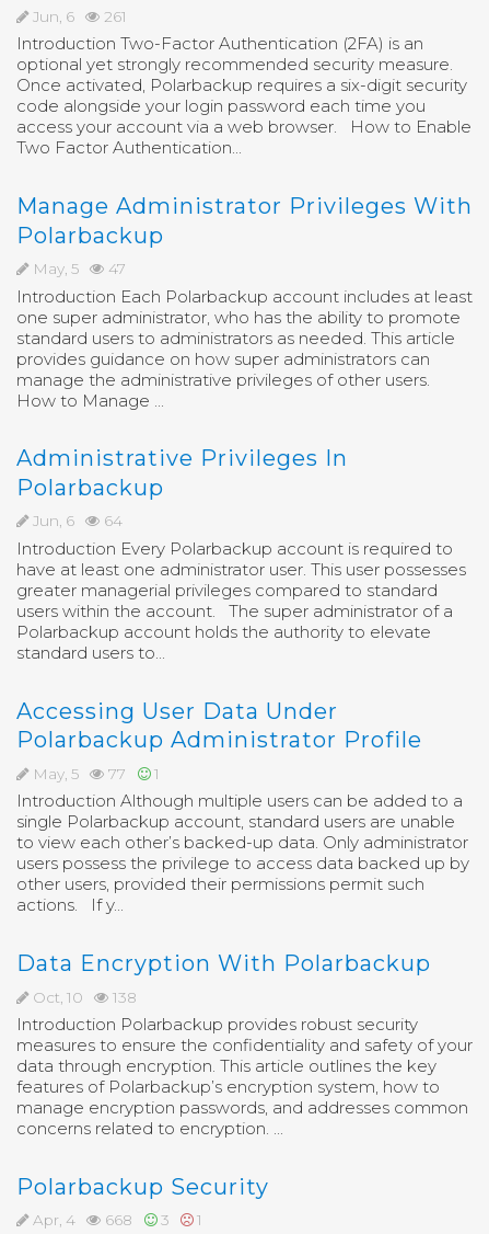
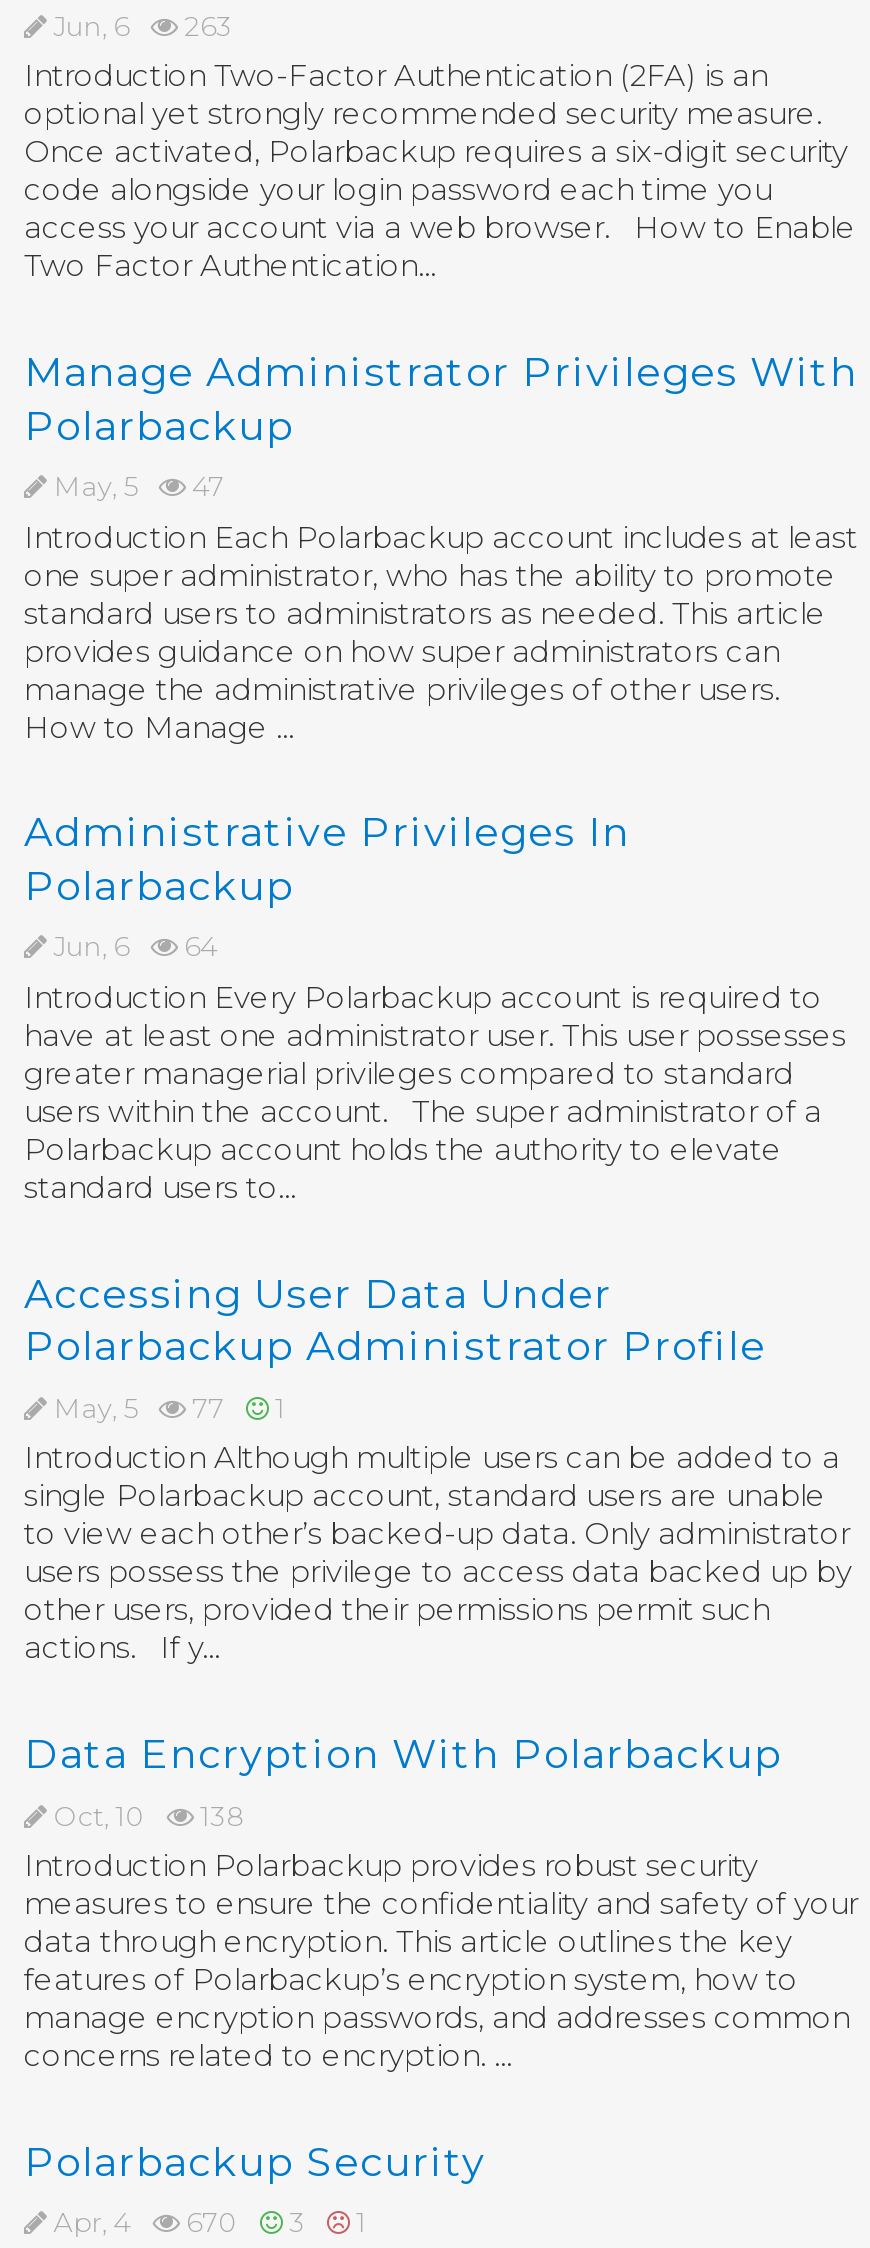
[32,7,127,25] Jun, 6 261 -> [53,9,232,41] Jun, 6 263
[32,1211,202,1229] Apr, 4 668 3 1 -> [53,2207,366,2239] Apr, 4 670 3 1

